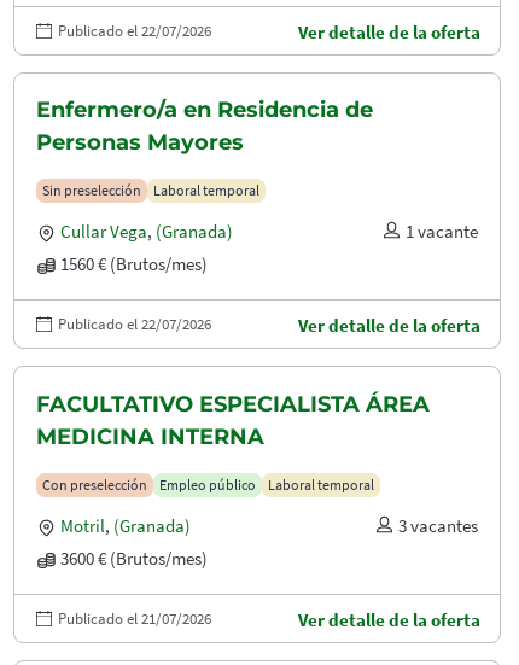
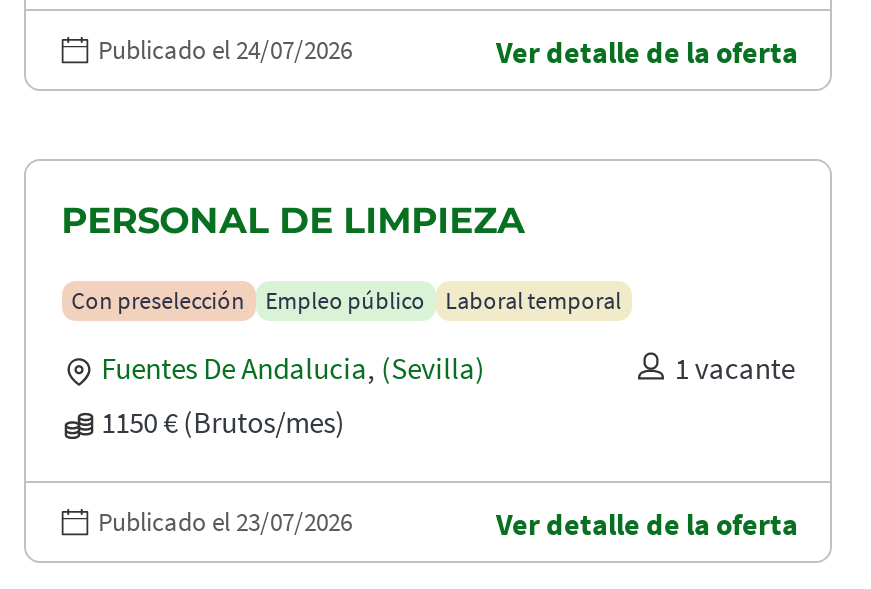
[58,20,211,41] Publicado el 22/07/2026 -> [98,34,352,68] Publicado el 24/07/2026
[36,97,480,450] Enfermero/a en Residencia de | Personas Mayores | Sin preselección | Laboral temporal | Cullar Vega, (Granada) | 1 vacante | 1560 € (Brutos/mes) | Publicado el 22/07/2026 | Ver detalle de la oferta | FACULTATIVO ESPECIALISTA ÁREA | MEDICINA INTERNA -> [61,200,525,244] PERSONAL DE LIMPIEZA
[60,514,478,570] Motril, (Granada) | 3 vacantes | 3600 € (Brutos/mes) -> [101,350,795,442] Fuentes De Andalucia, (Sevilla) | 1 vacante | 1150 € (Brutos/mes)
[58,608,211,629] Publicado el 21/07/2026 -> [98,506,352,540] Publicado el 23/07/2026

